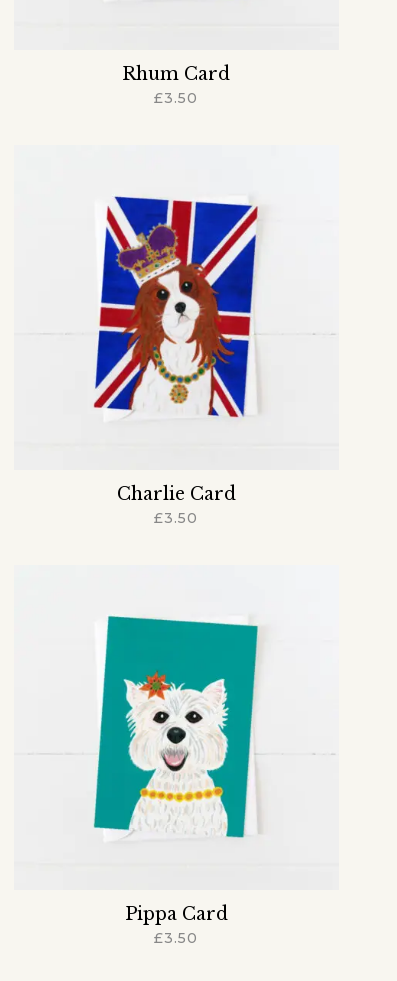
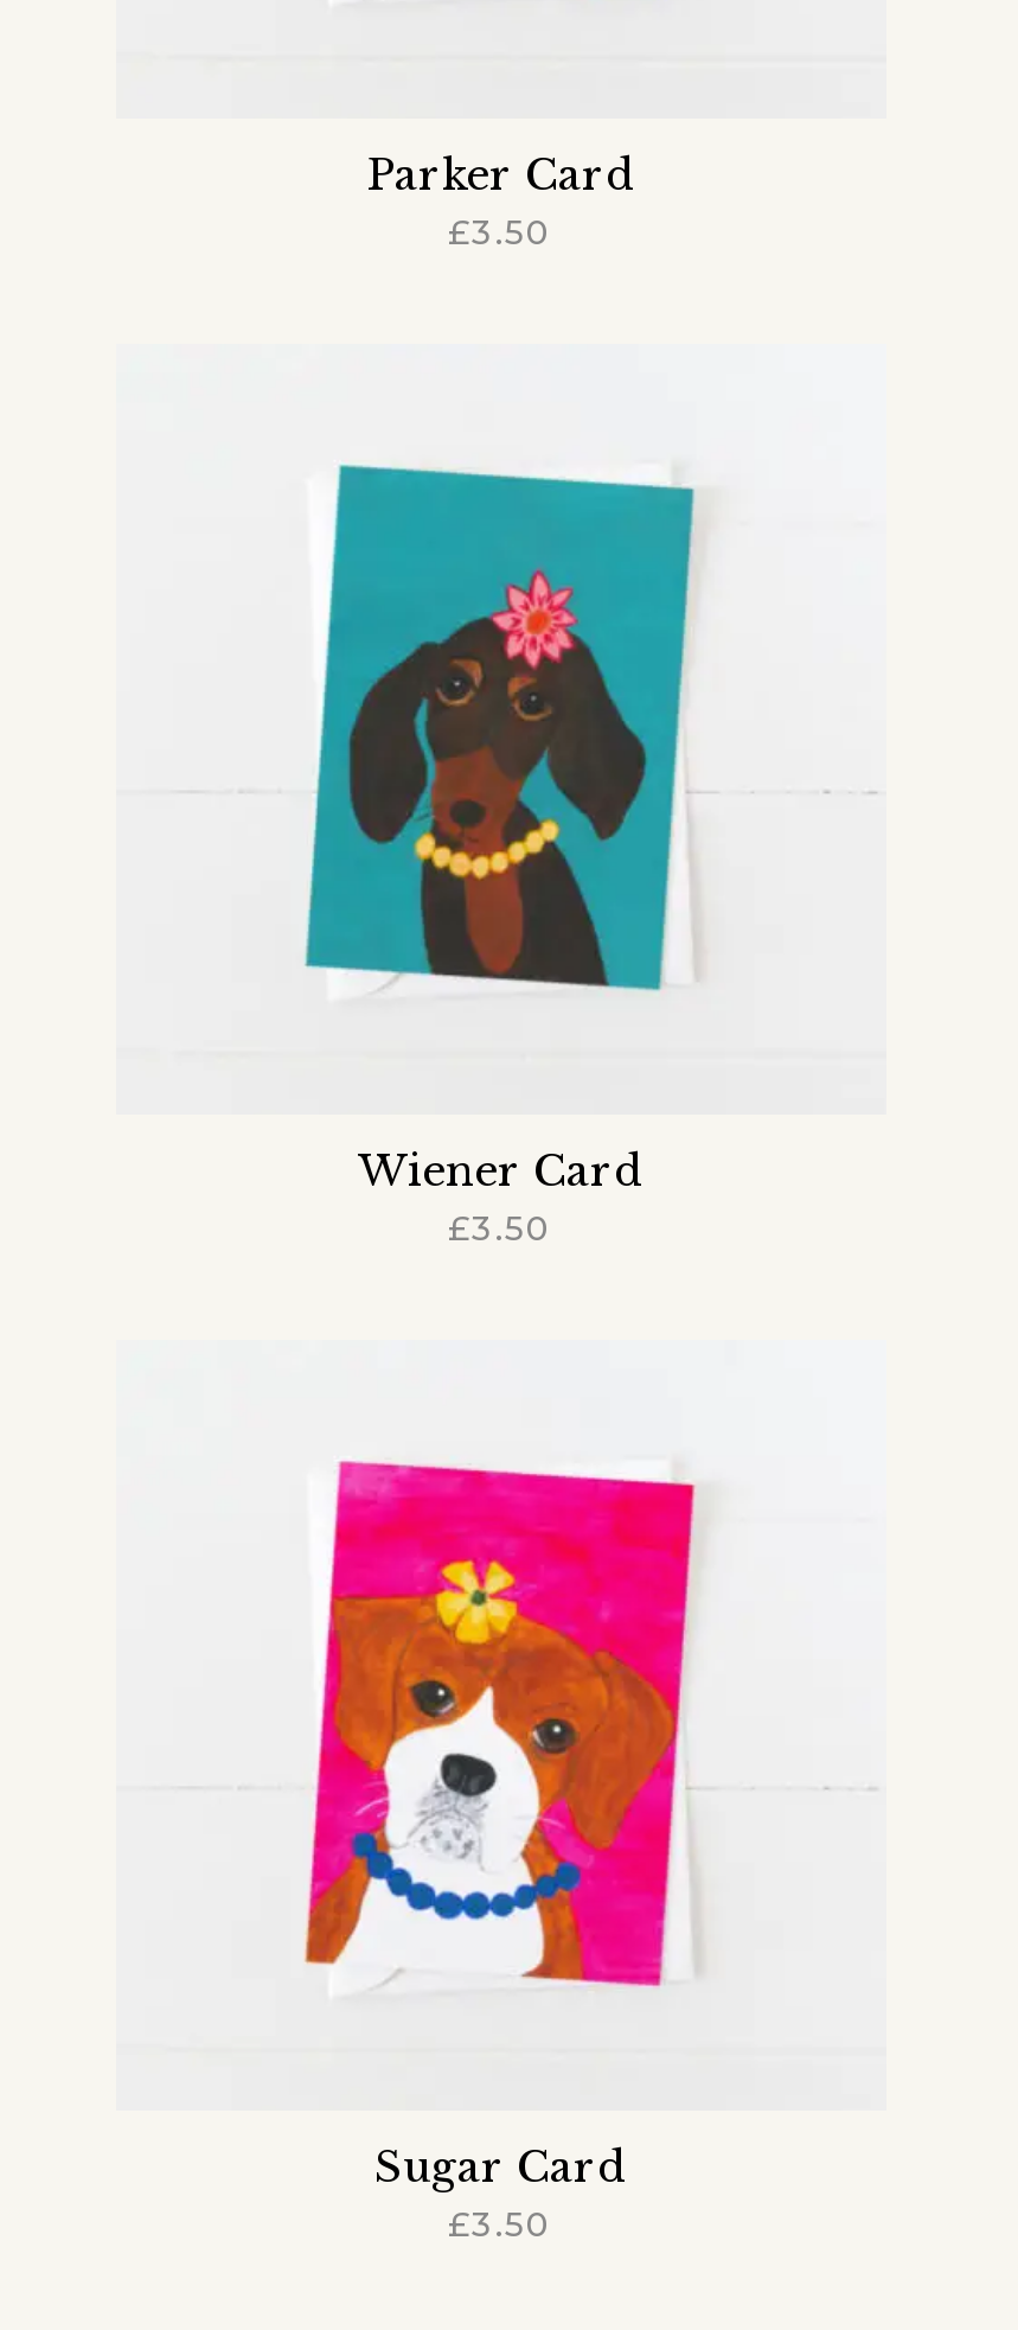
[122,63,230,85] Rhum Card -> [366,148,634,201] Parker Card
[93,196,258,418] [image] -> [303,462,694,991] [image]
[116,483,235,505] Charlie Card -> [358,1144,642,1197] Wiener Card
[93,615,259,839] [image] -> [303,1458,697,1987] [image]
[124,903,227,925] Pippa Card -> [374,2141,626,2193] Sugar Card

